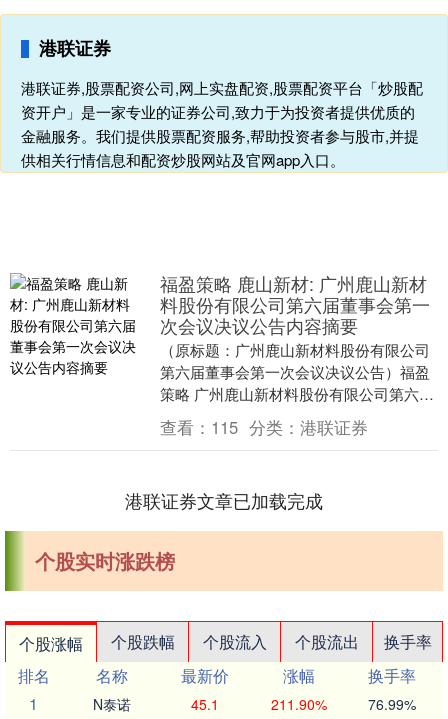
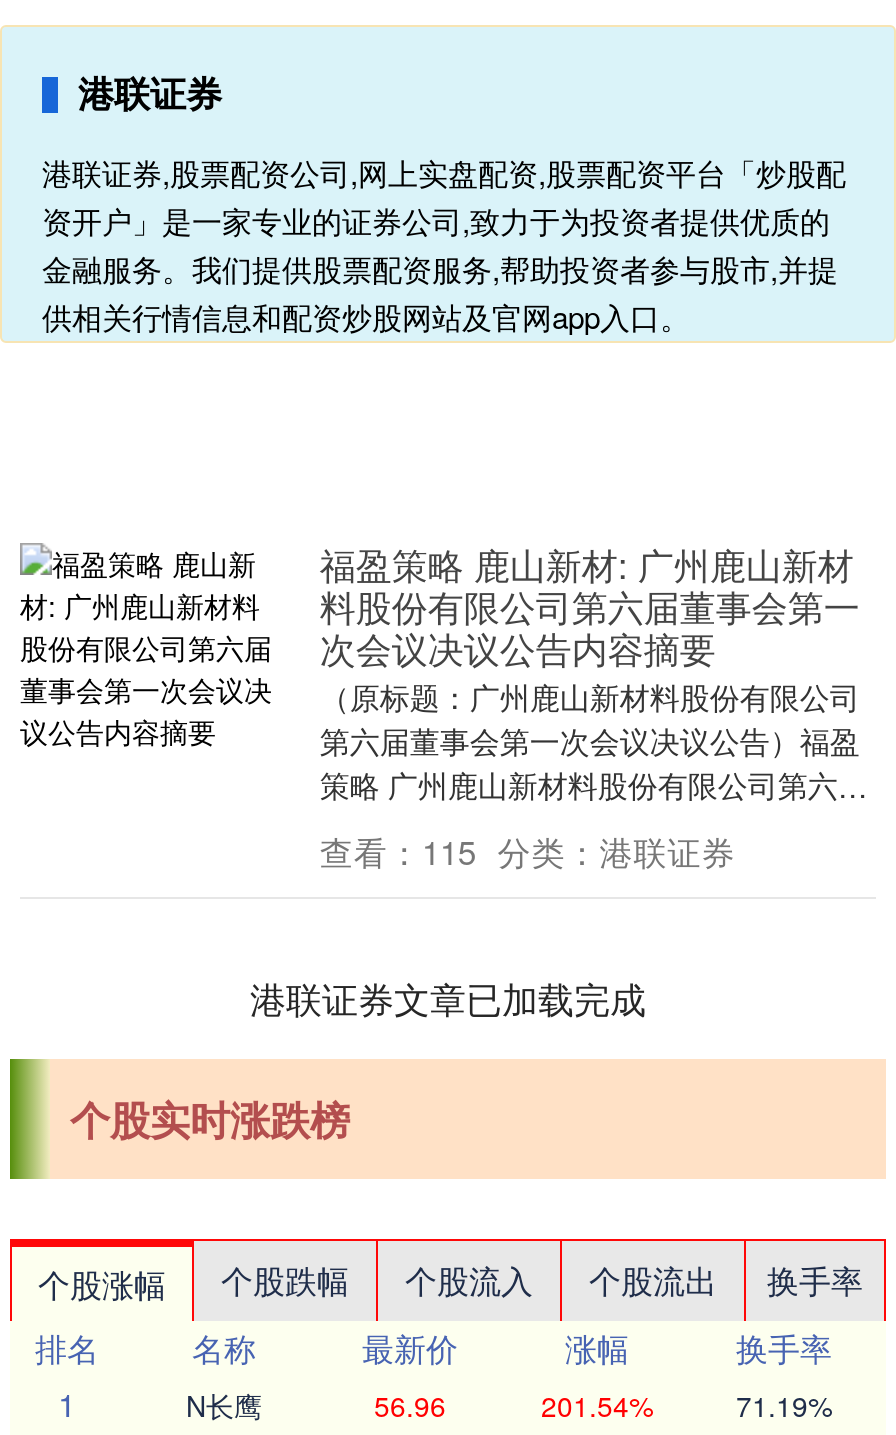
[93,694,131,714] N泰诺 -> [186,1386,262,1426] N长鹰
[191,694,219,714] 45.1 -> [374,1386,446,1426] 56.96
[270,694,326,714] 211.90% -> [541,1386,653,1426] 201.54%
[368,694,416,714] 76.99% -> [736,1386,832,1426] 71.19%

